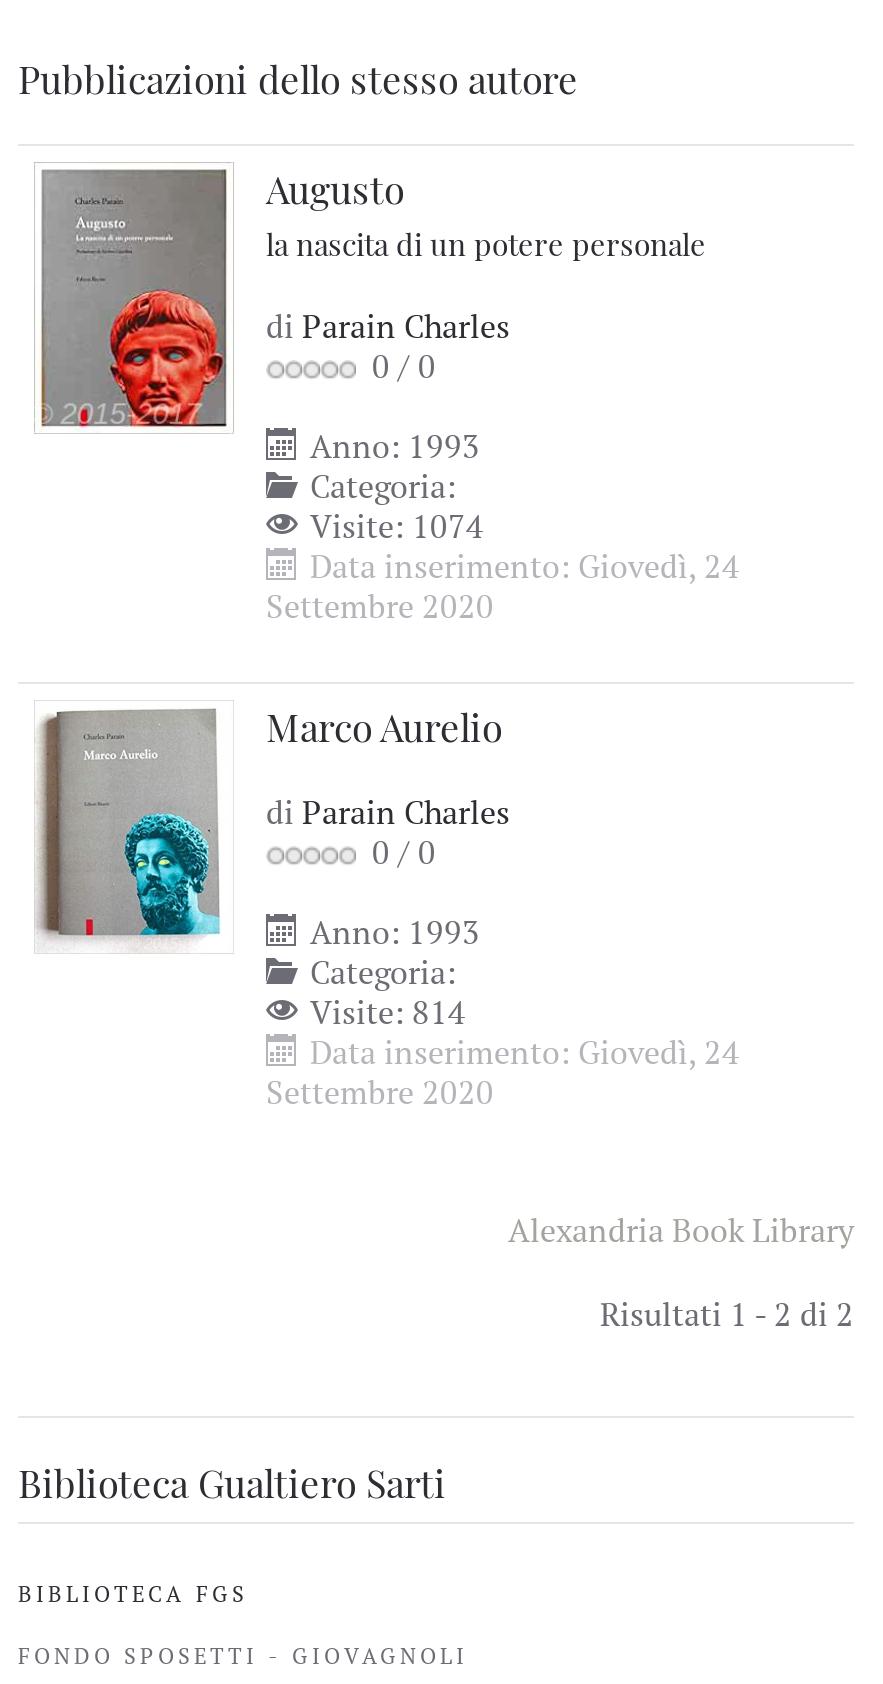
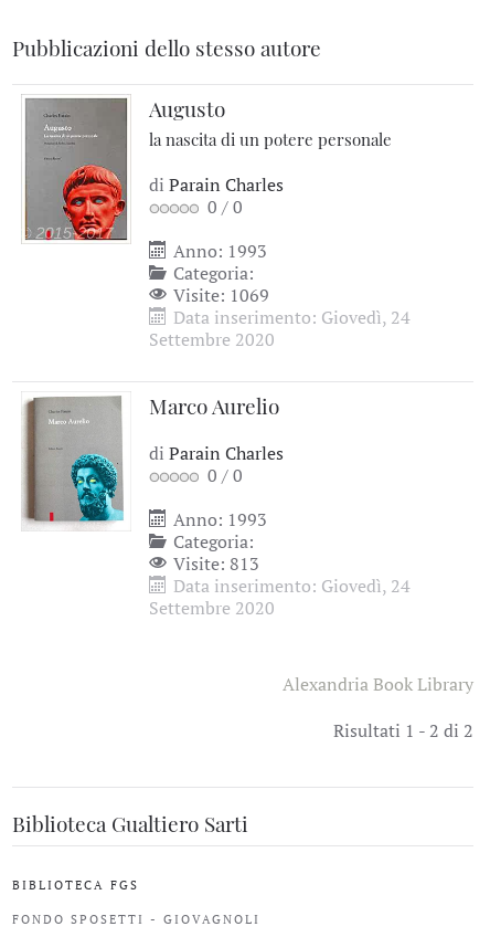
[302,504,484,548] Visite: 1074 -> [169,283,269,307] Visite: 1069
[302,990,466,1034] Visite: 814 -> [169,551,259,576] Visite: 813

